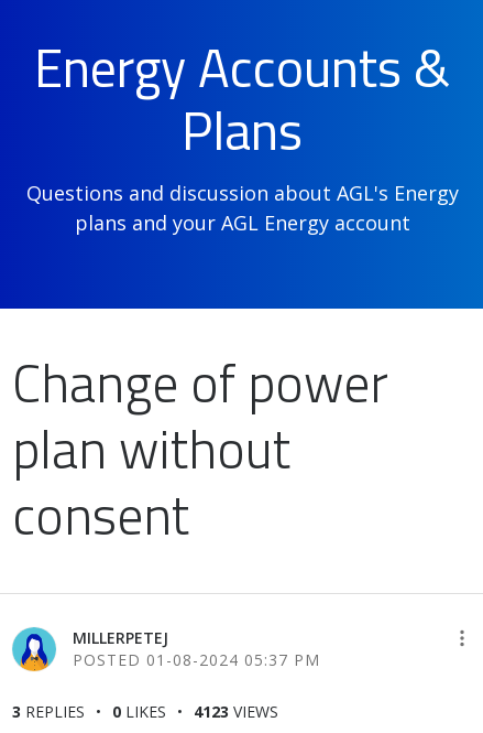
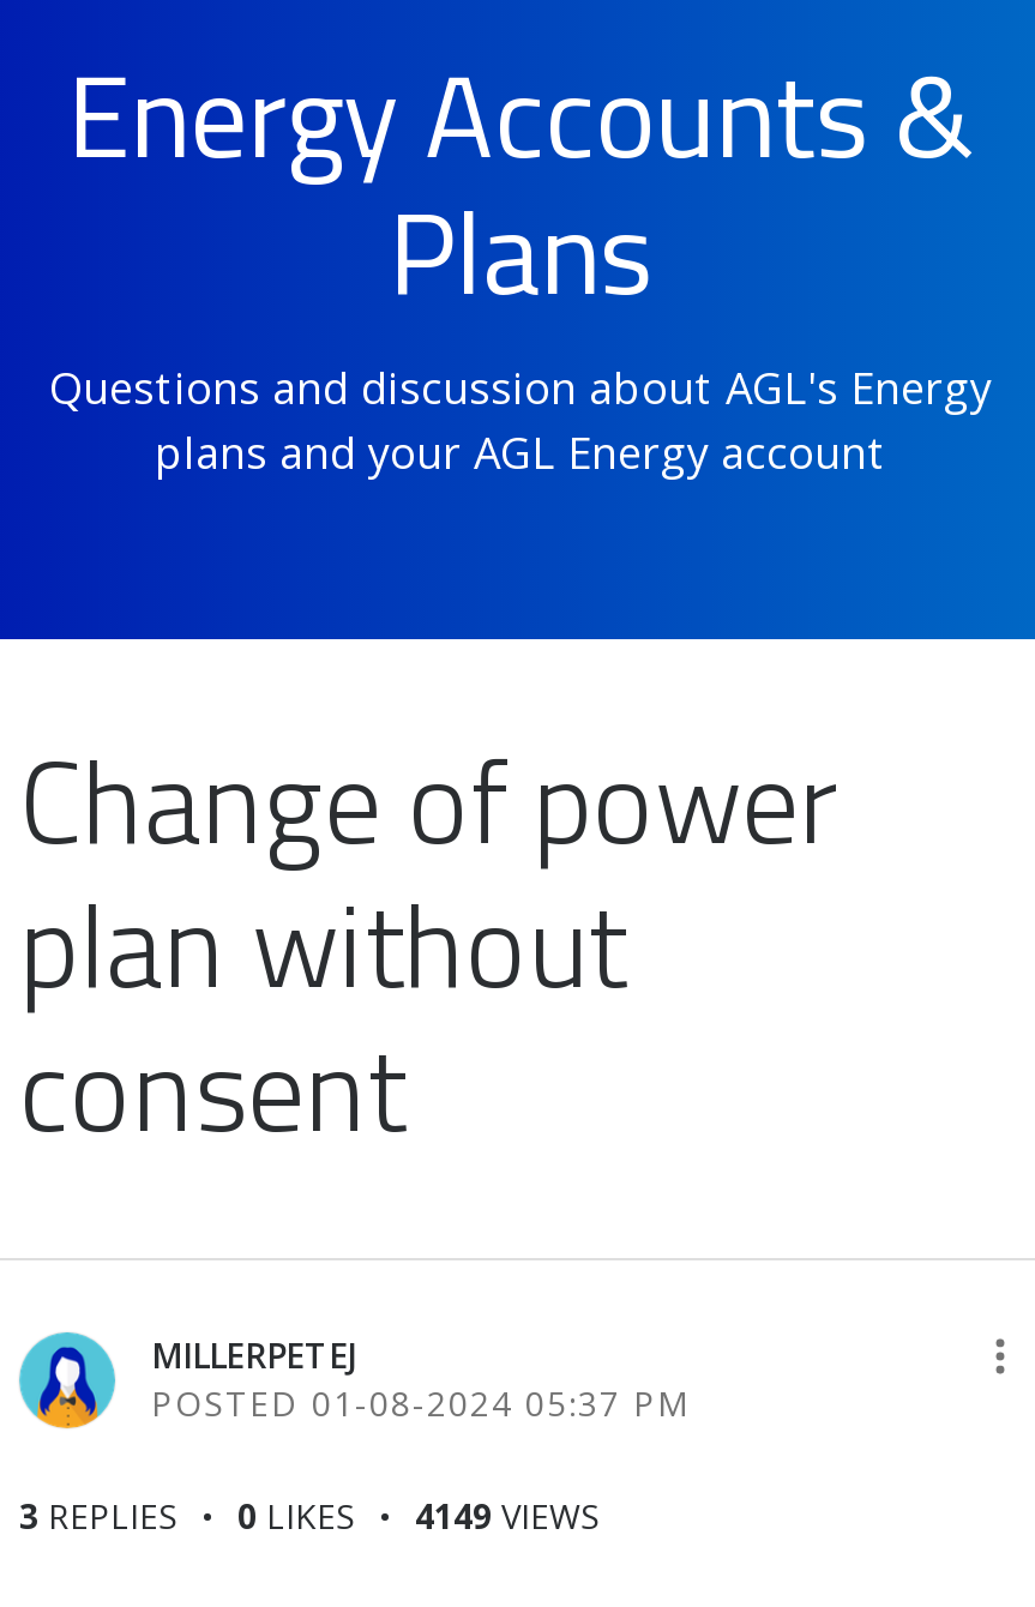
[12,701,278,722] 3 REPLIES 0 LIKES 4123 VIEWS -> [19,1493,600,1539] 3 REPLIES 0 LIKES 4149 VIEWS

